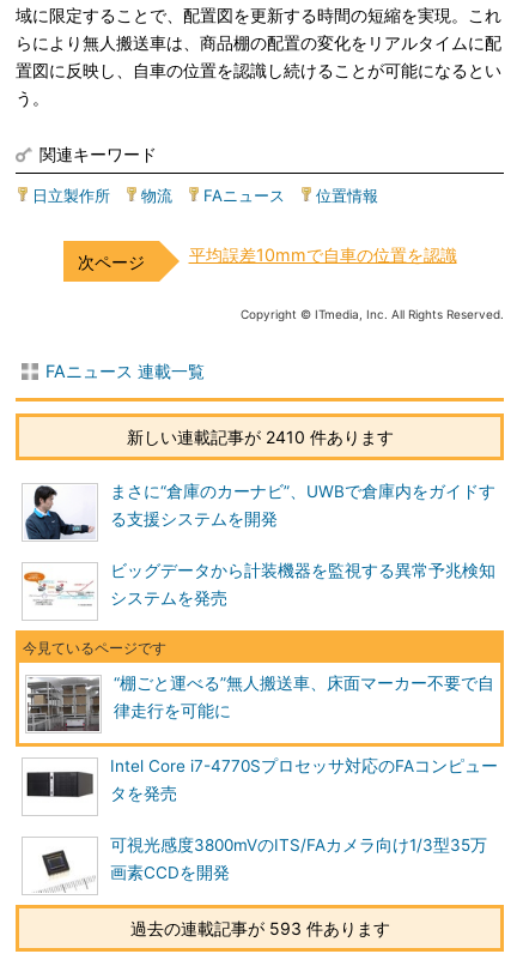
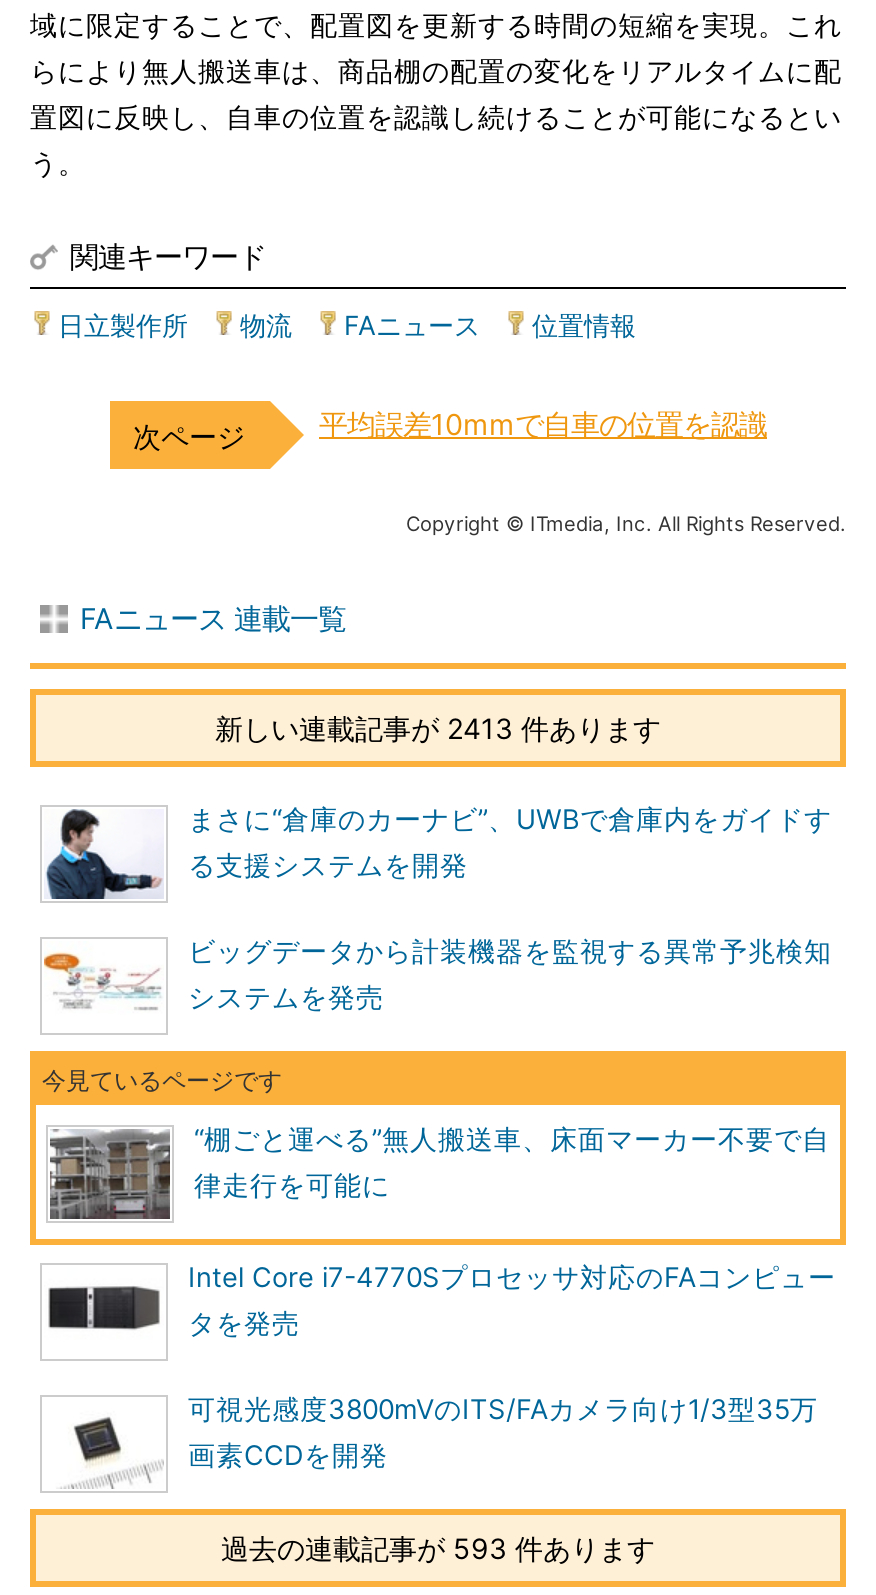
[126,427,393,447] 新しい連載記事が 2410 件あります -> [215,711,661,745] 新しい連載記事が 2413 件あります

